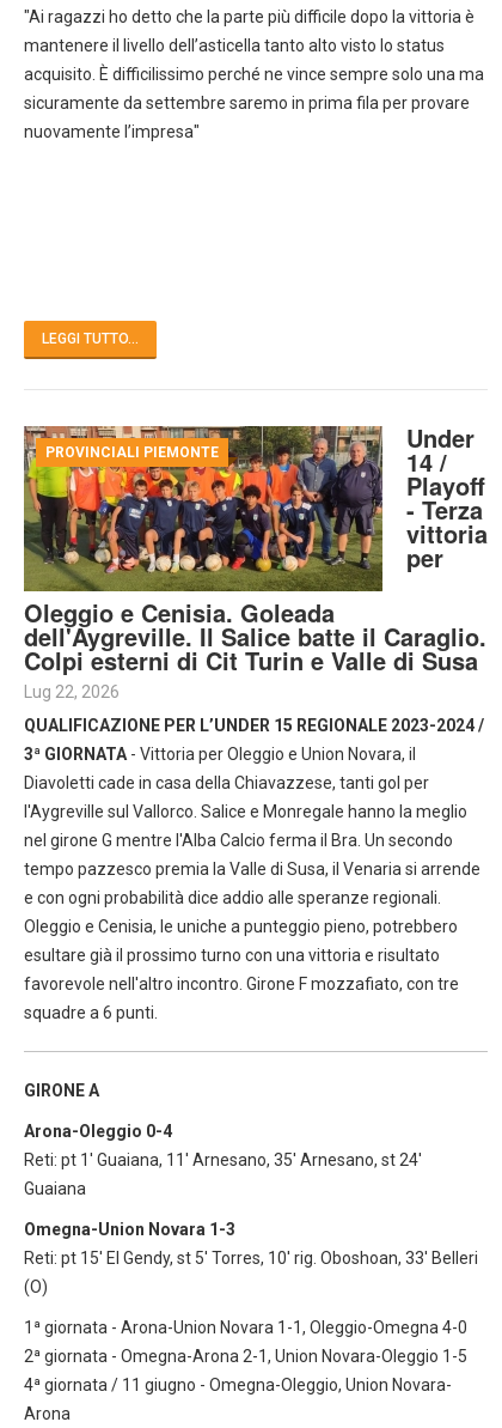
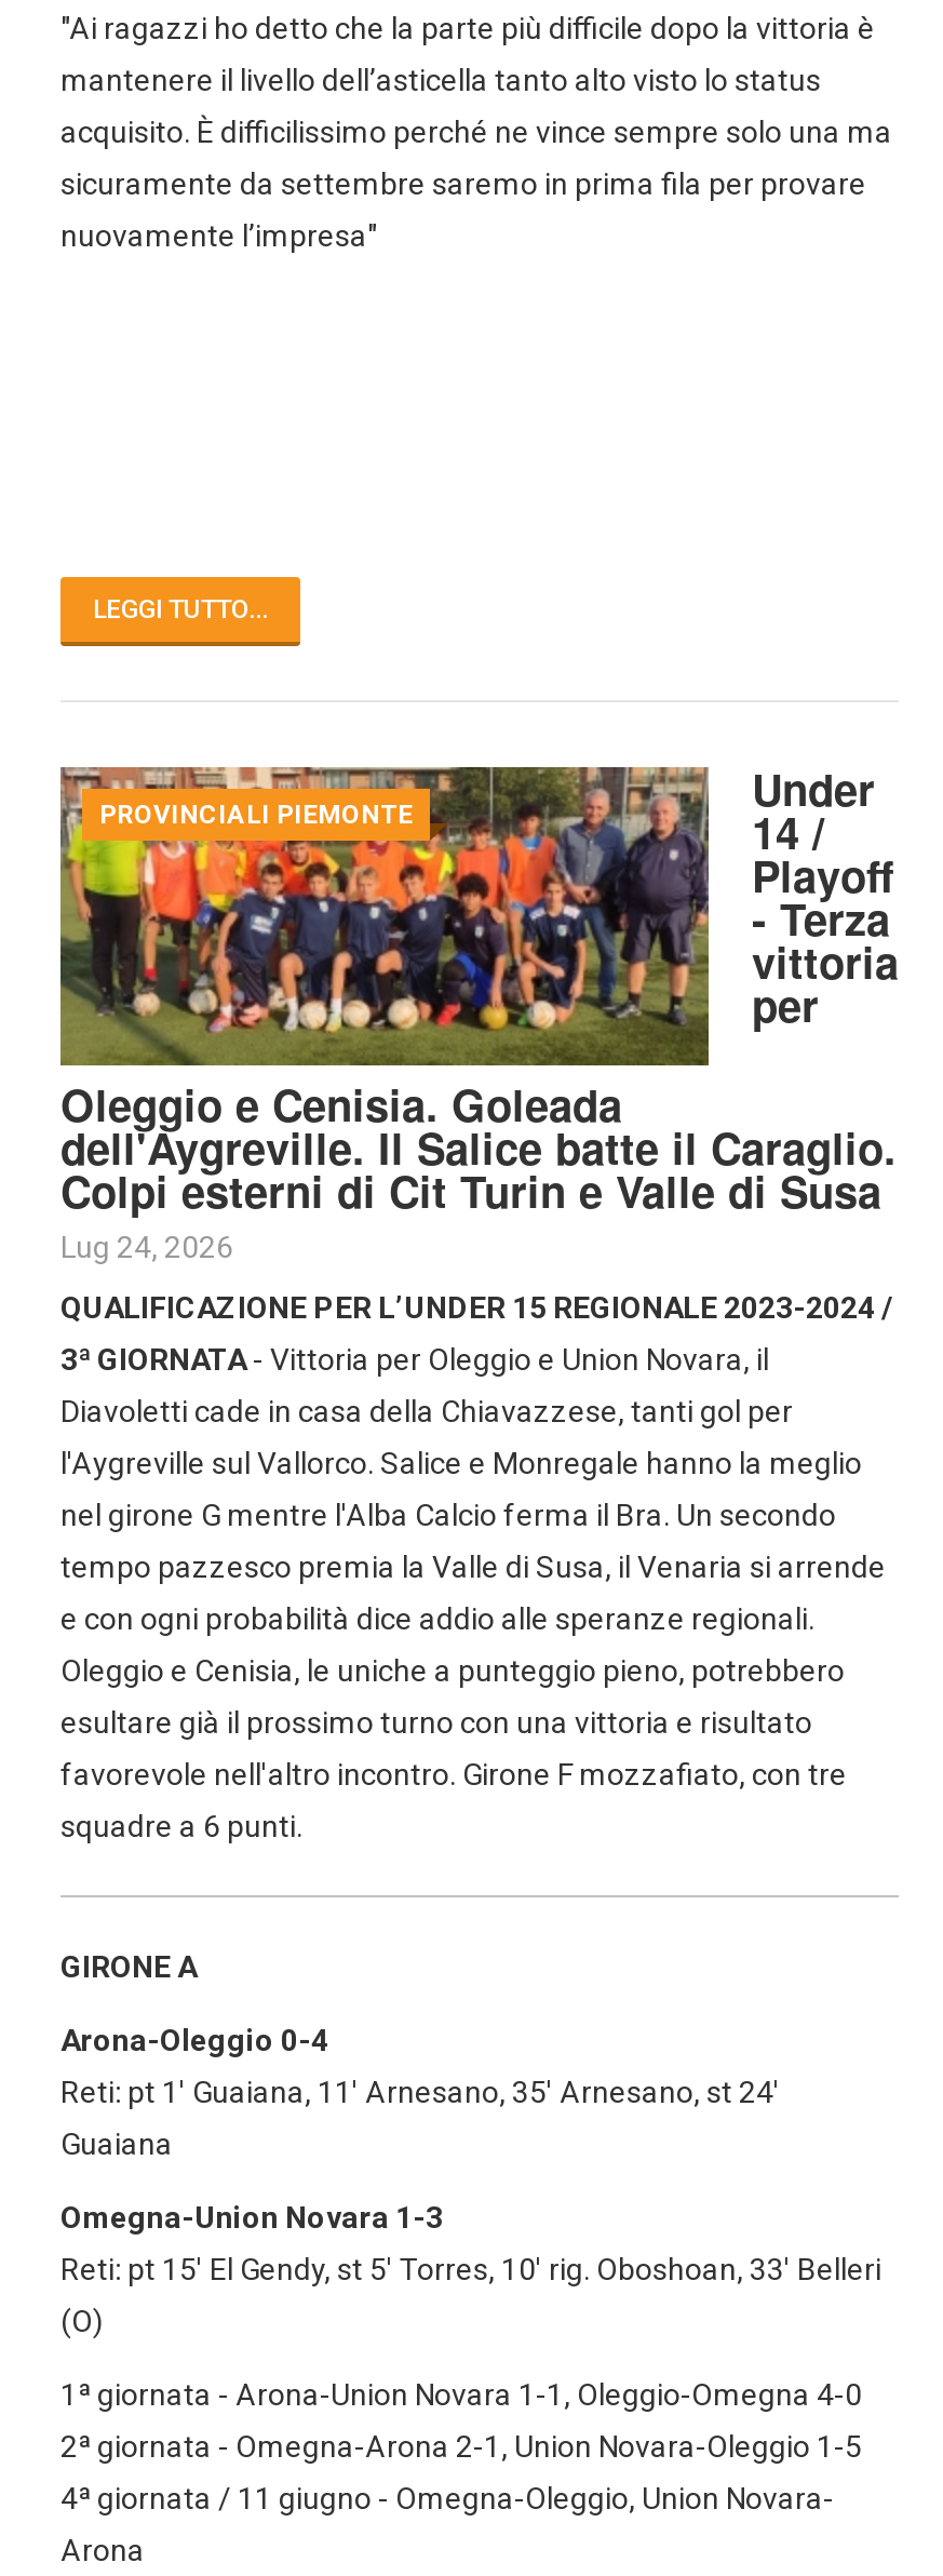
[24,682,120,701] Lug 22, 2026 -> [60,1230,233,1264] Lug 24, 2026

